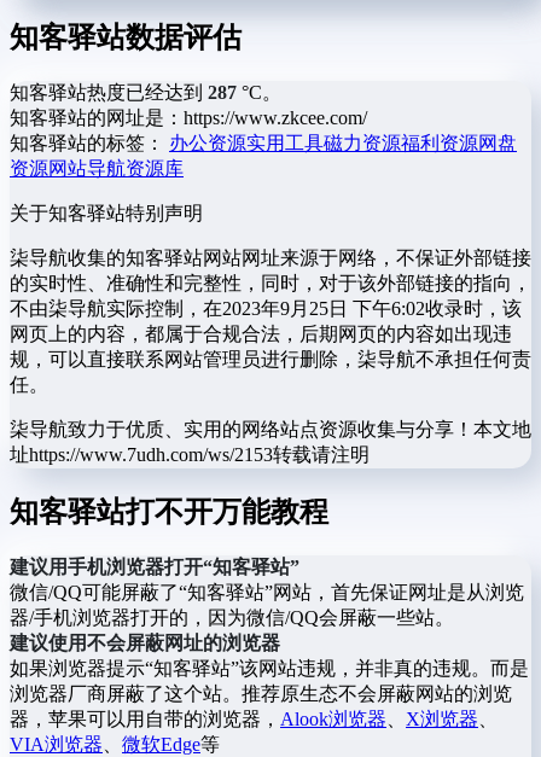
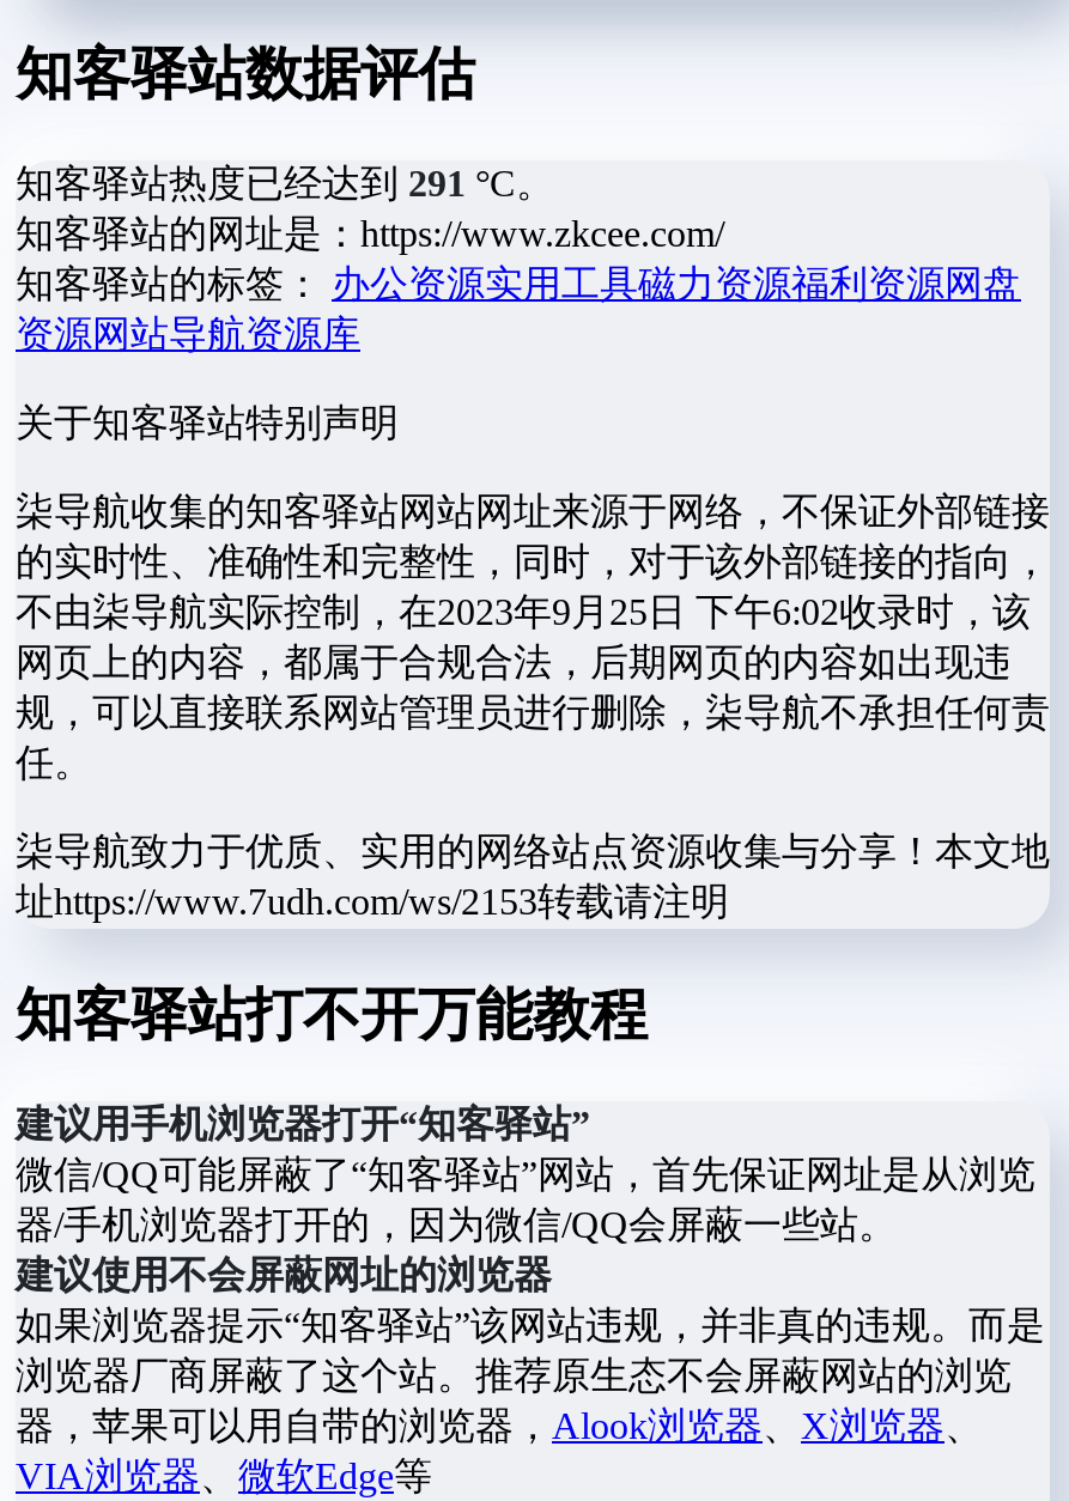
[10,82,281,103] 知客驿站热度已经达到287 °C。 -> [16,164,554,204] 知客驿站热度已经达到291 °C。

